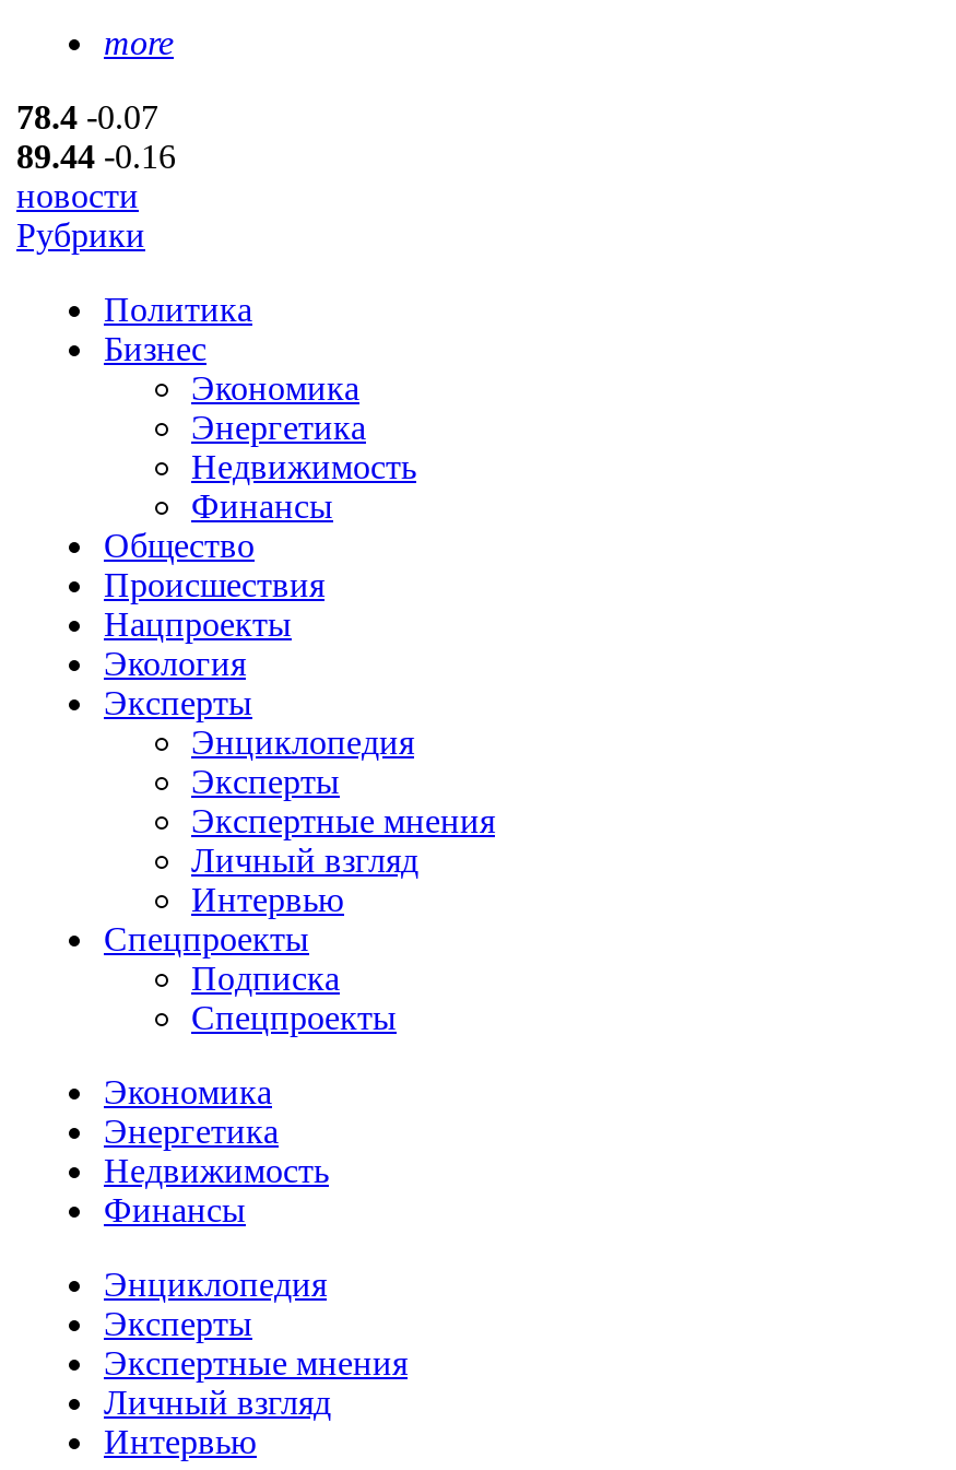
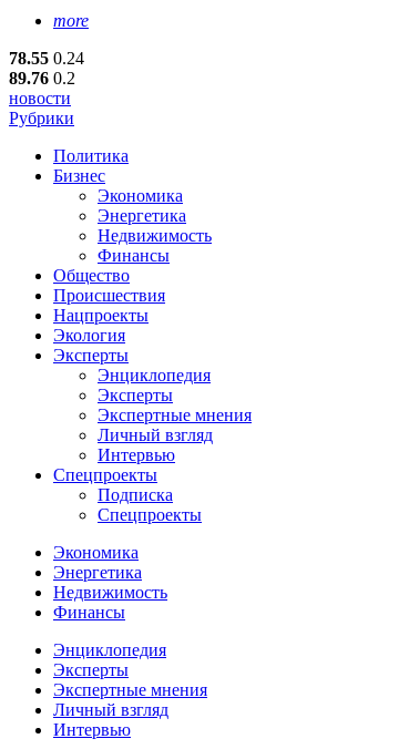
[16,98,158,136] 78.4 -0.07 -> [9,49,84,68] 78.55 0.24
[16,138,176,175] 89.44 -0.16 -> [9,69,75,88] 89.76 0.2

